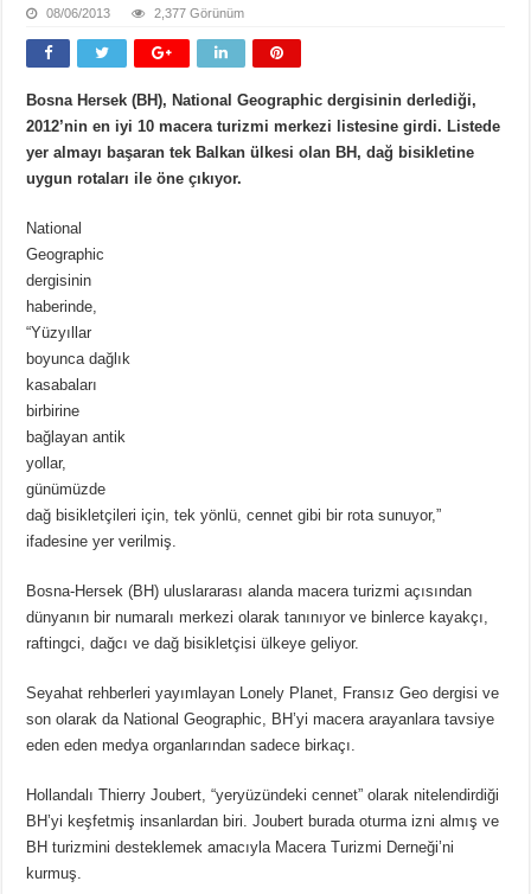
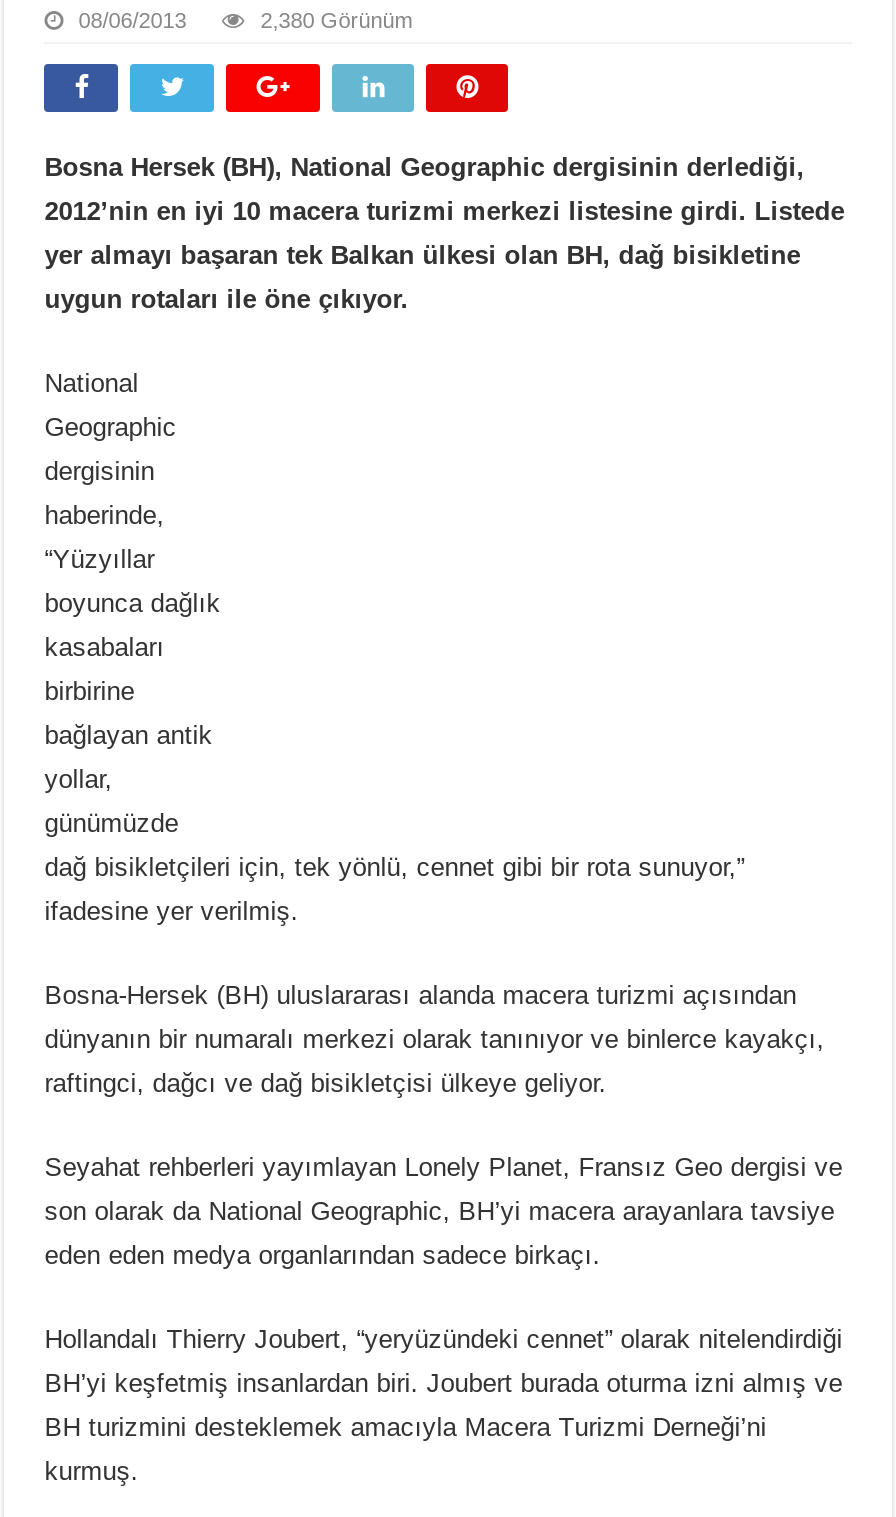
[154,6,244,20] 2,377 Görünüm -> [260,8,412,32] 2,380 Görünüm

